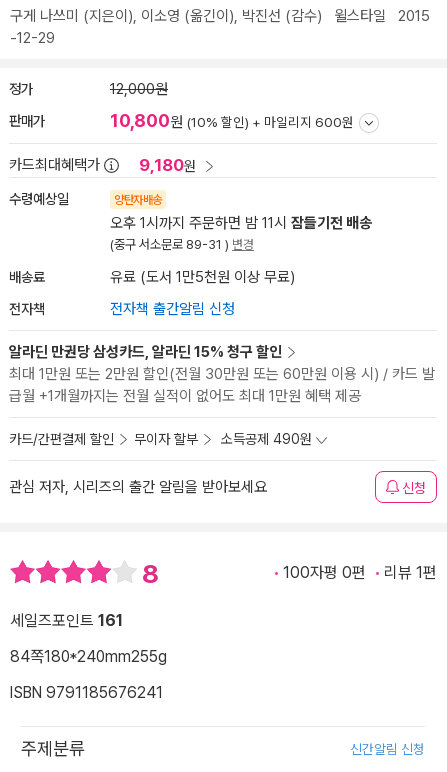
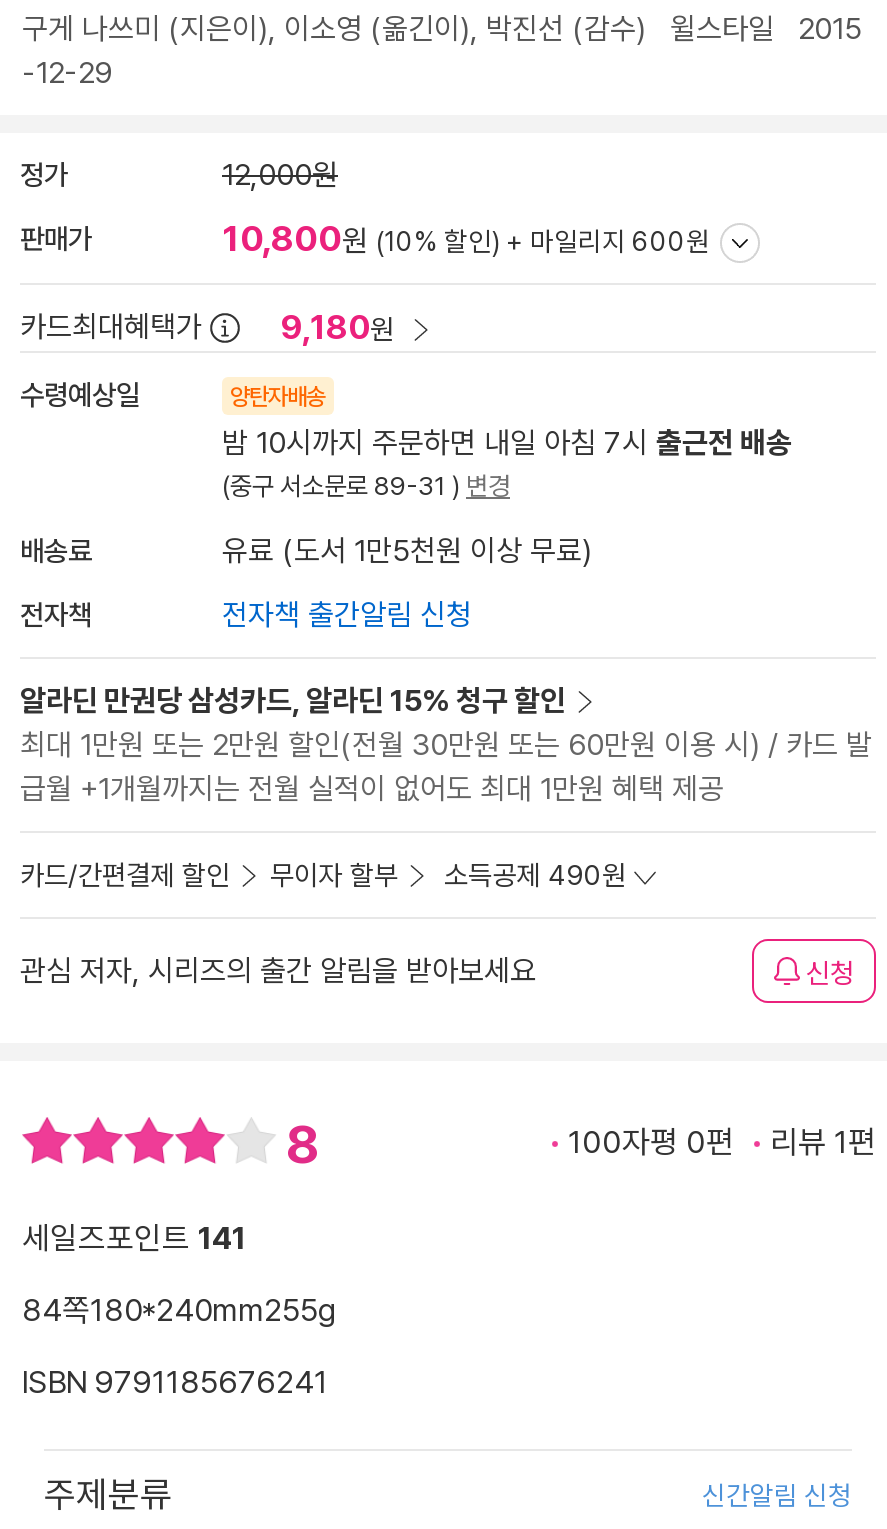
[110,214,372,232] 오후 1시까지 주문하면 밤 11시 잠들기전 배송 -> [222,425,792,461] 밤 10시까지 주문하면 내일 아침 7시 출근전 배송
[10,611,123,630] 세일즈포인트 161 -> [22,1220,246,1258] 세일즈포인트 141

